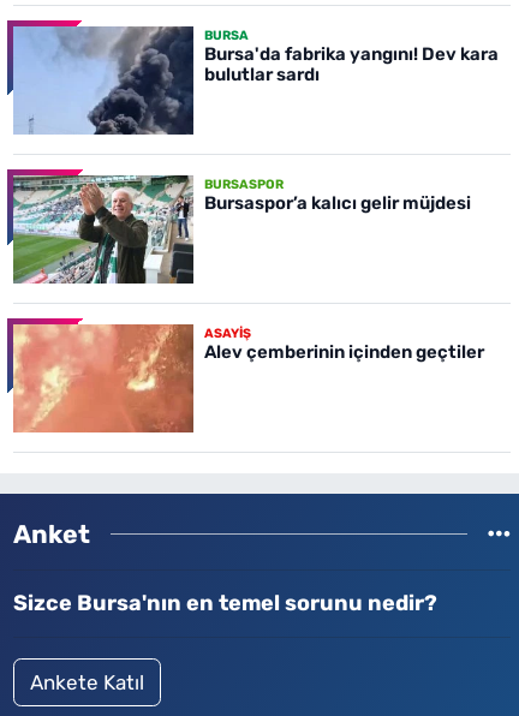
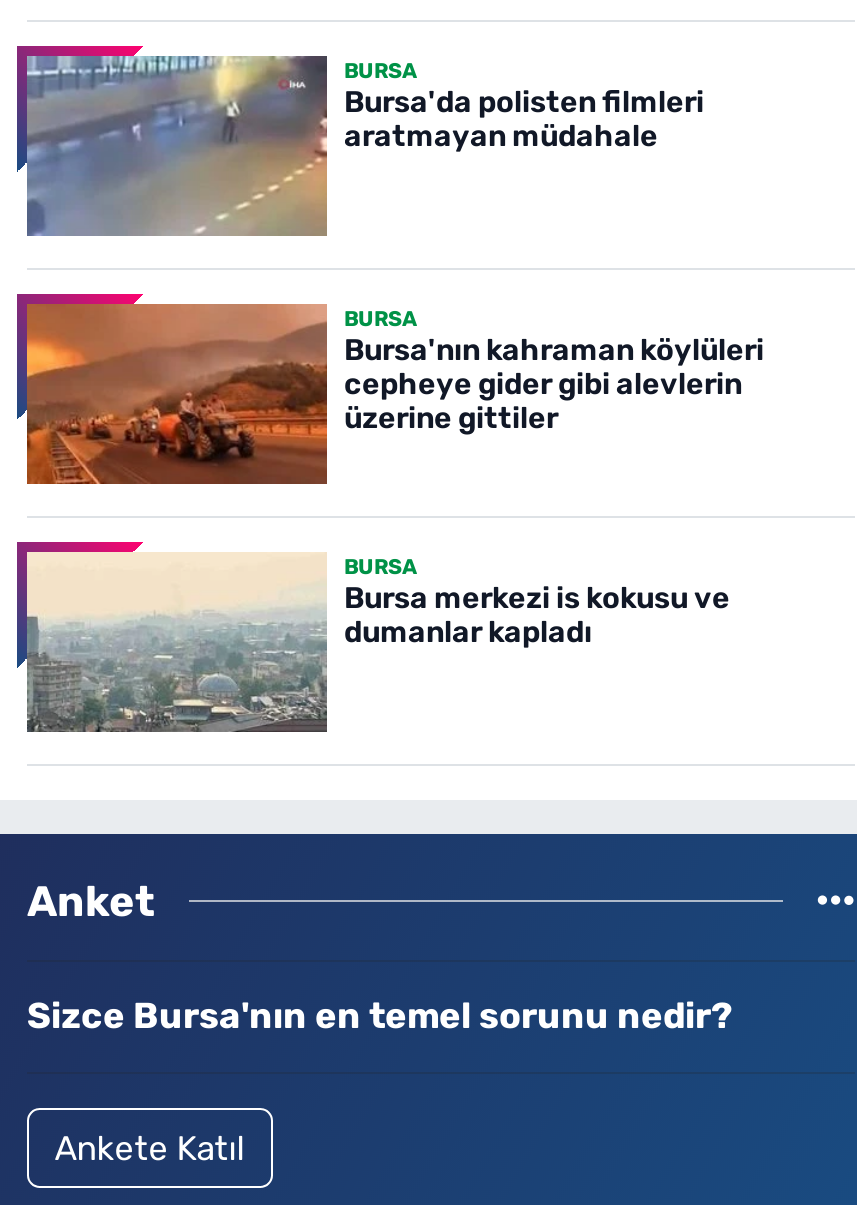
[12,19,498,135] [image] | Bursa'da fabrika yangını! Dev kara | bulutlar sardı -> [21,43,704,237] [image] | Bursa'da polisten filmleri | aratmayan müdahale
[12,168,470,285] [image] | BURSASPOR | Bursaspor’a kalıcı gelir müjdesi -> [21,291,764,487] [image] | BURSA | Bursa'nın kahraman köylüleri | cepheye gider gibi alevlerin | üzerine gittiler
[12,317,484,434] [image] | ASAYİŞ | Alev çemberinin içinden geçtiler -> [21,539,730,733] [image] | BURSA | Bursa merkezi is kokusu ve | dumanlar kapladı

